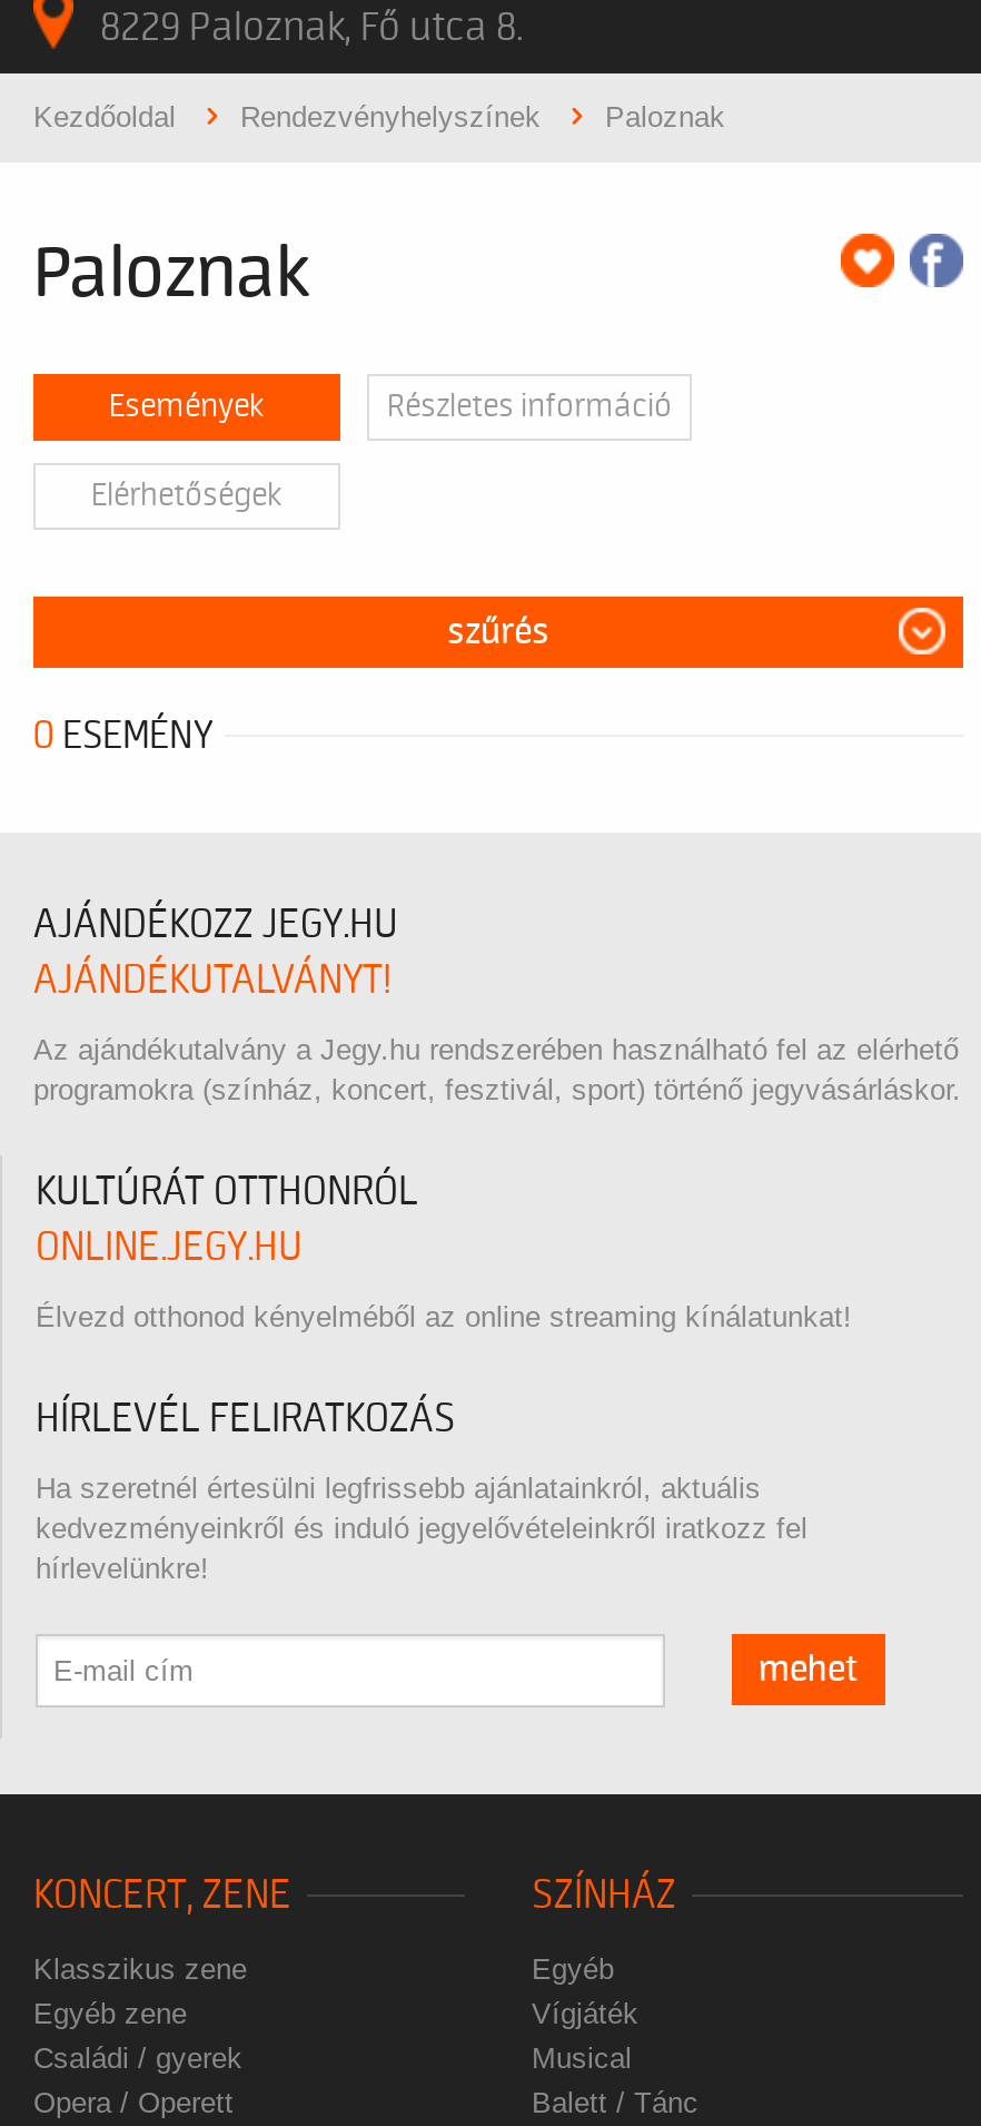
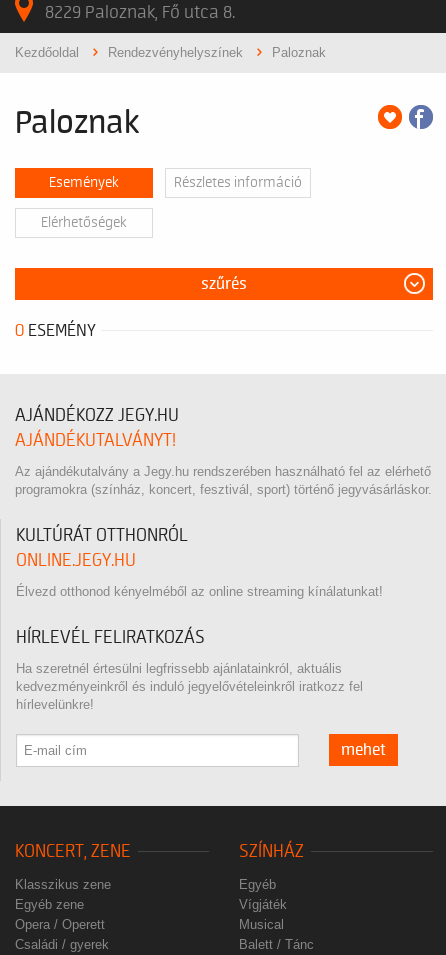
moved [33,2042,242,2075] -> [15,937,109,952]: Családi / gyerek
moved [33,2086,234,2120] -> [15,917,105,932]: Opera / Operett

